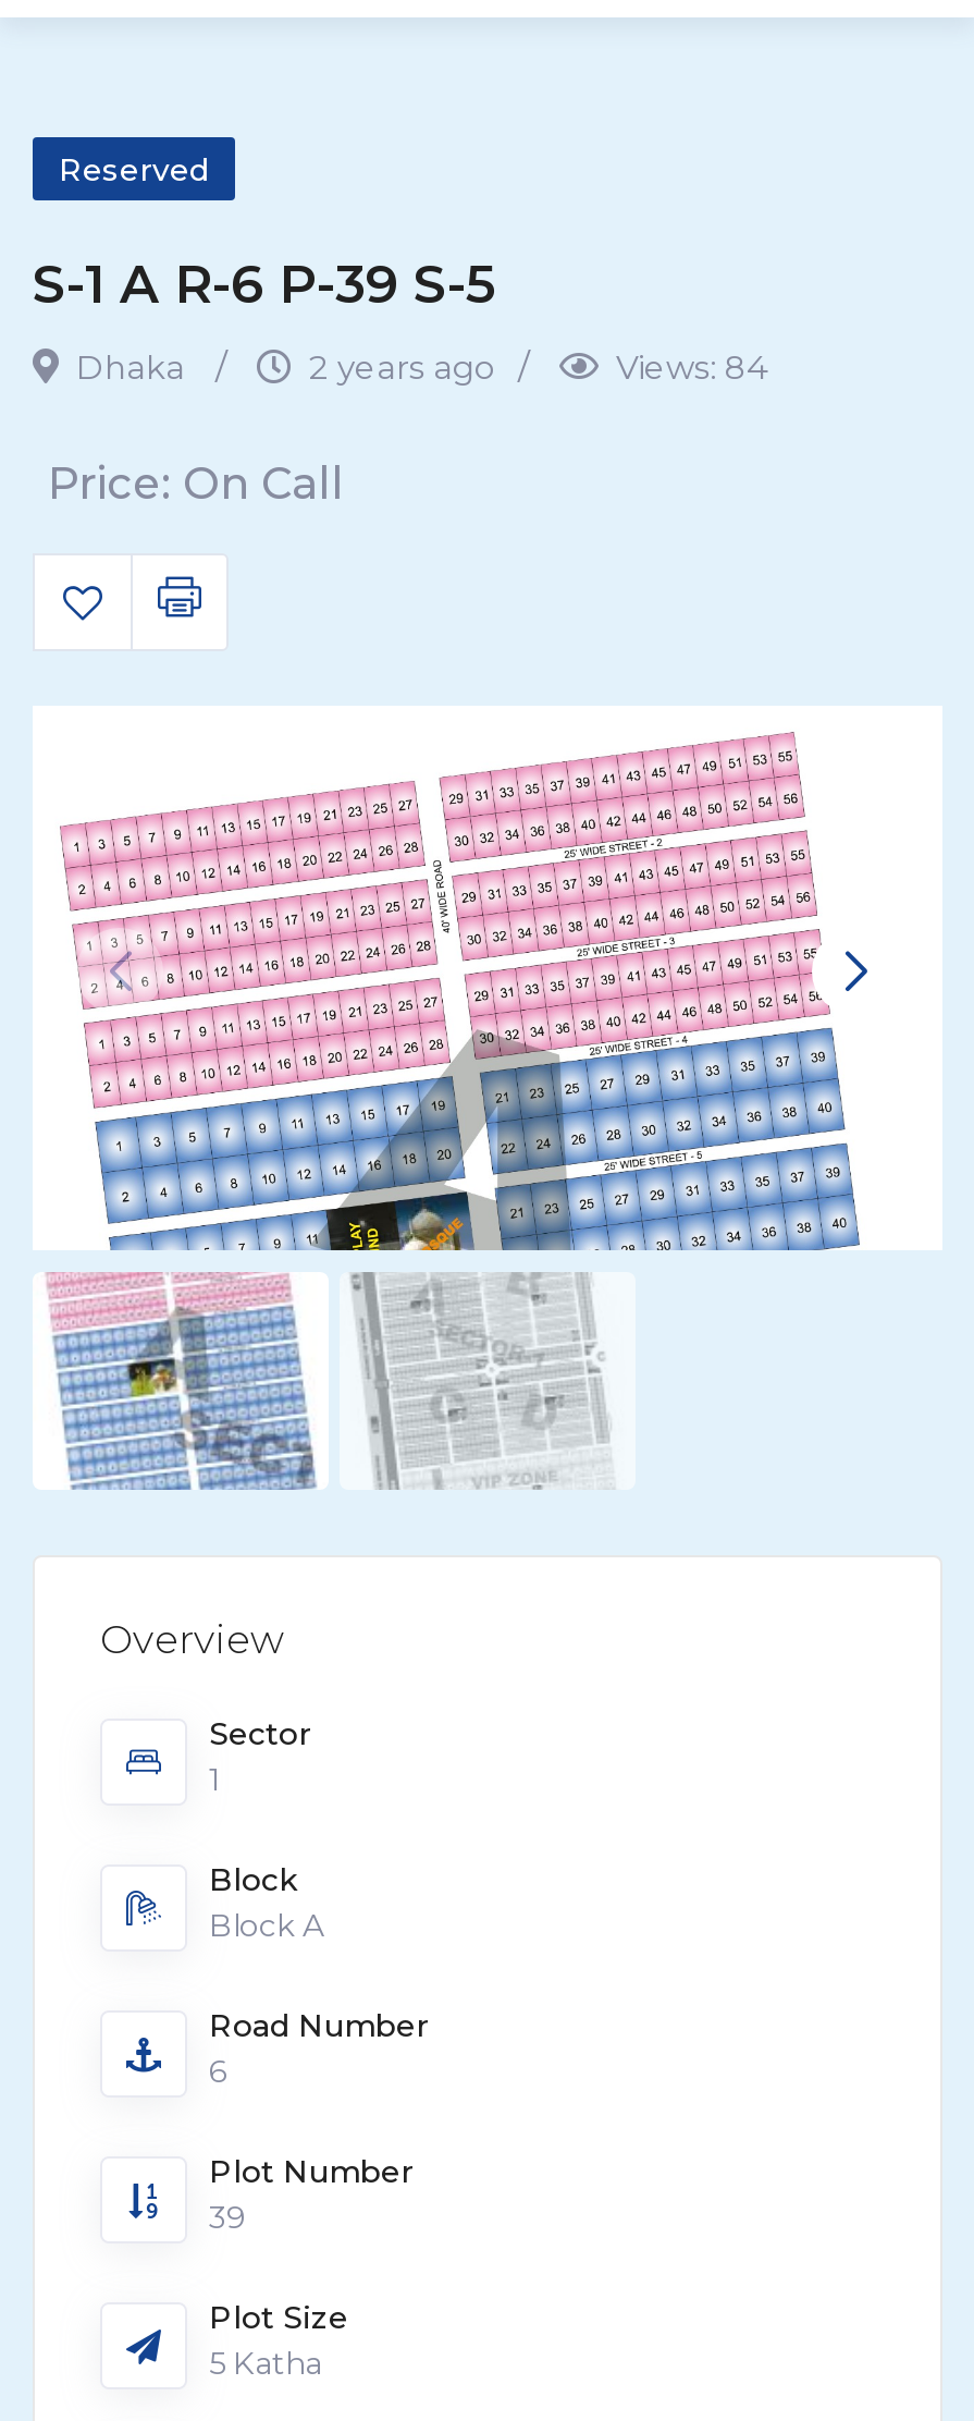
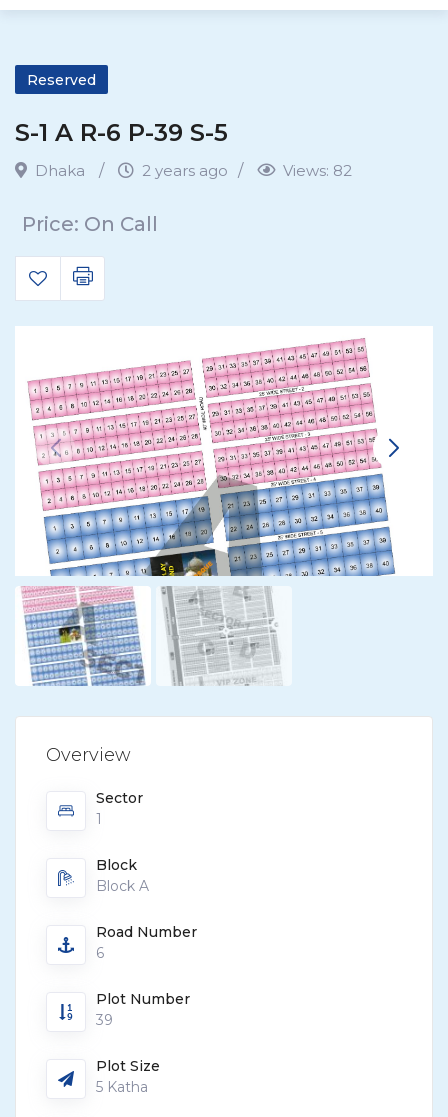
[616,346,768,388] Views: 84 -> [283,161,352,180] Views: 82

